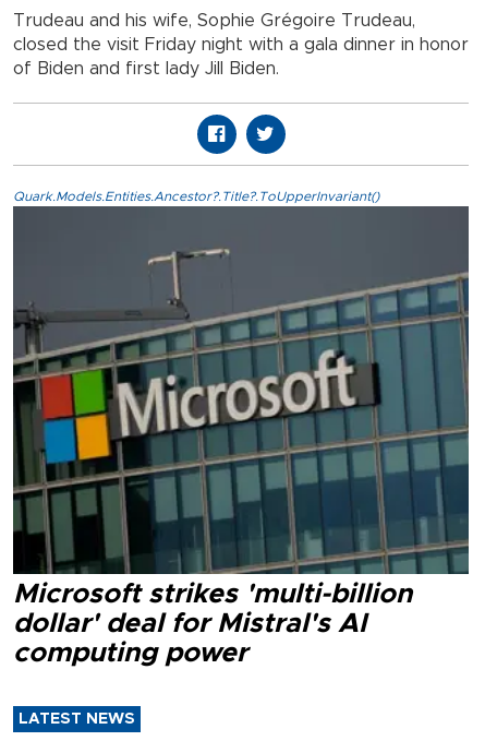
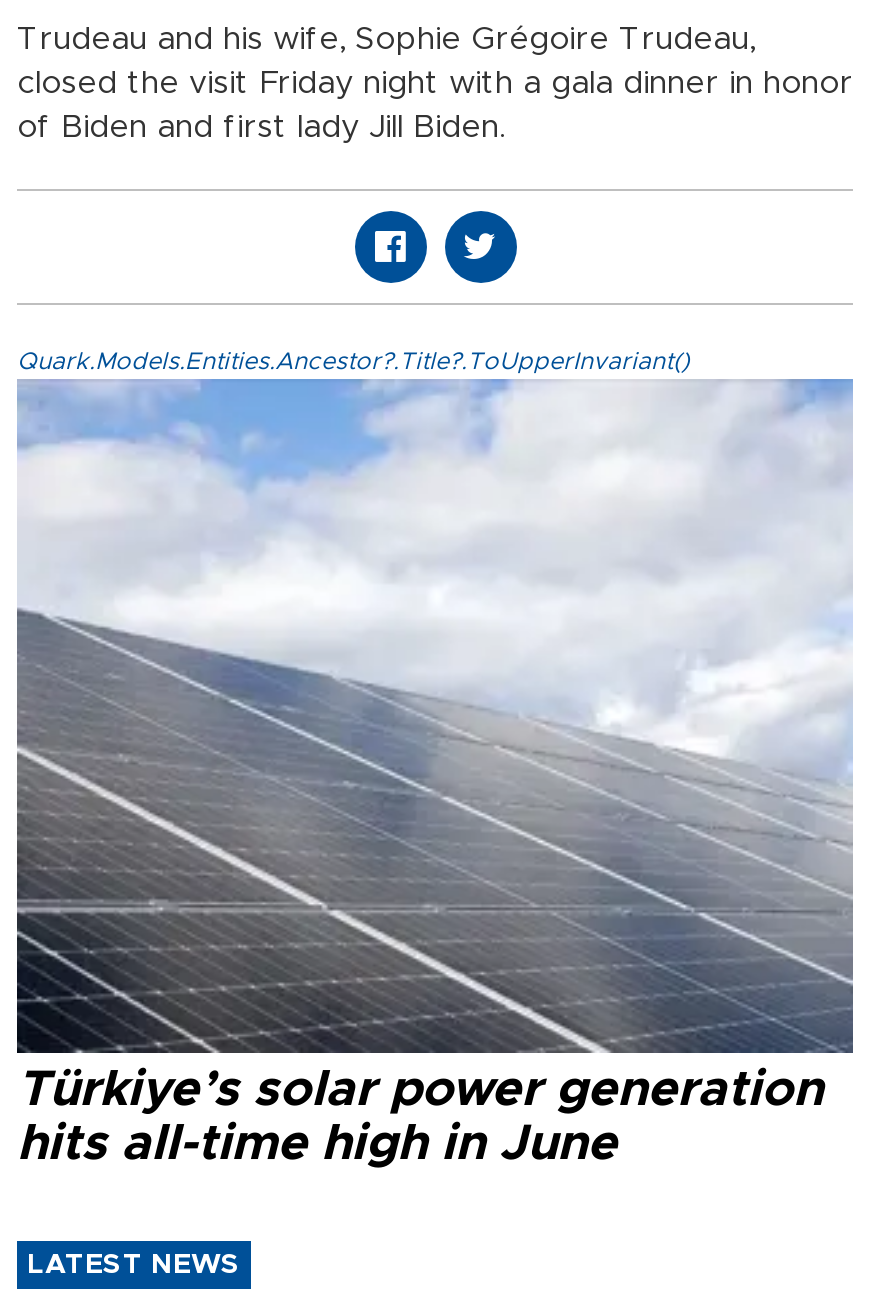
[12,205,470,667] [image] | Microsoft strikes 'multi-billion | dollar' deal for Mistral's AI | computing power -> [17,377,853,1169] [image] | Türkiye’s solar power generation | hits all-time high in June

